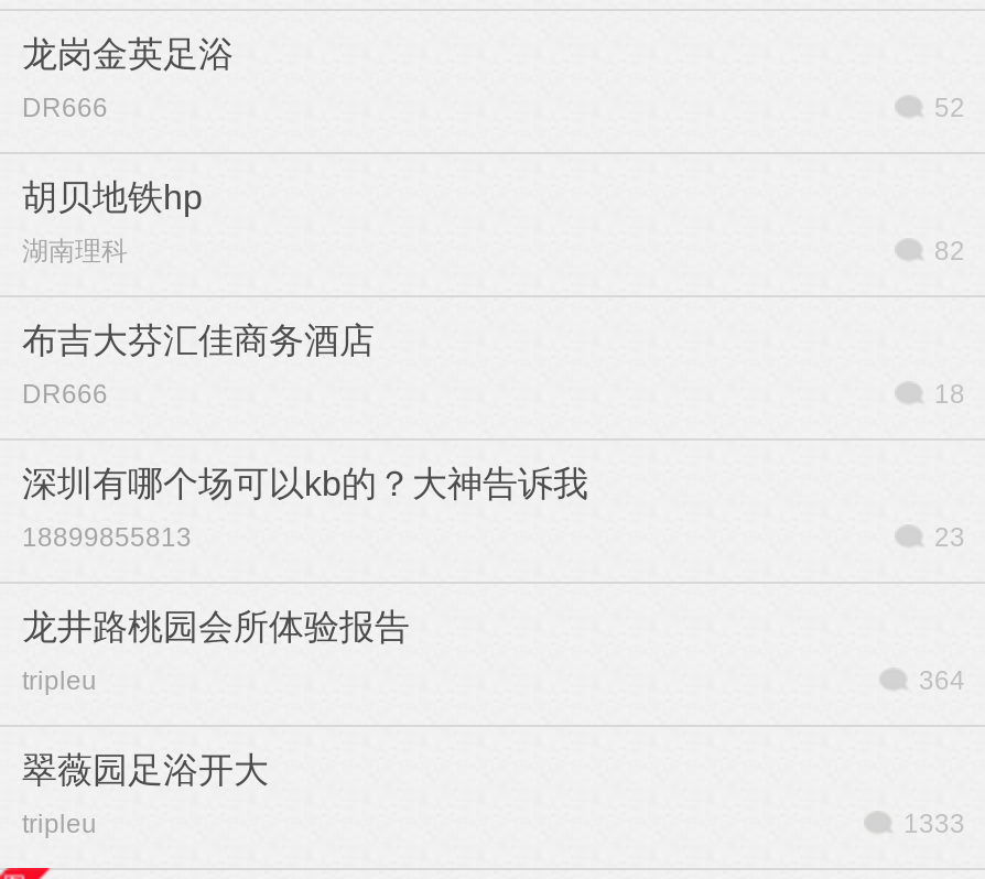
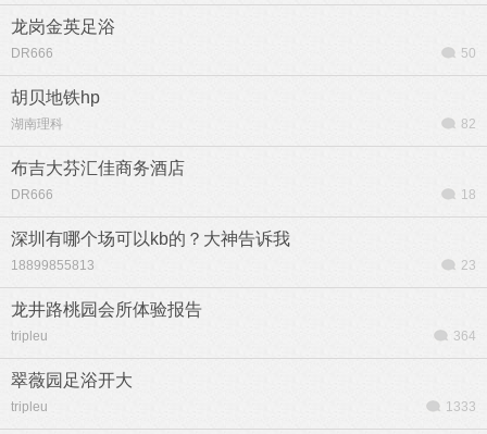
[934,93,965,123] 52 -> [461,46,476,61] 50

